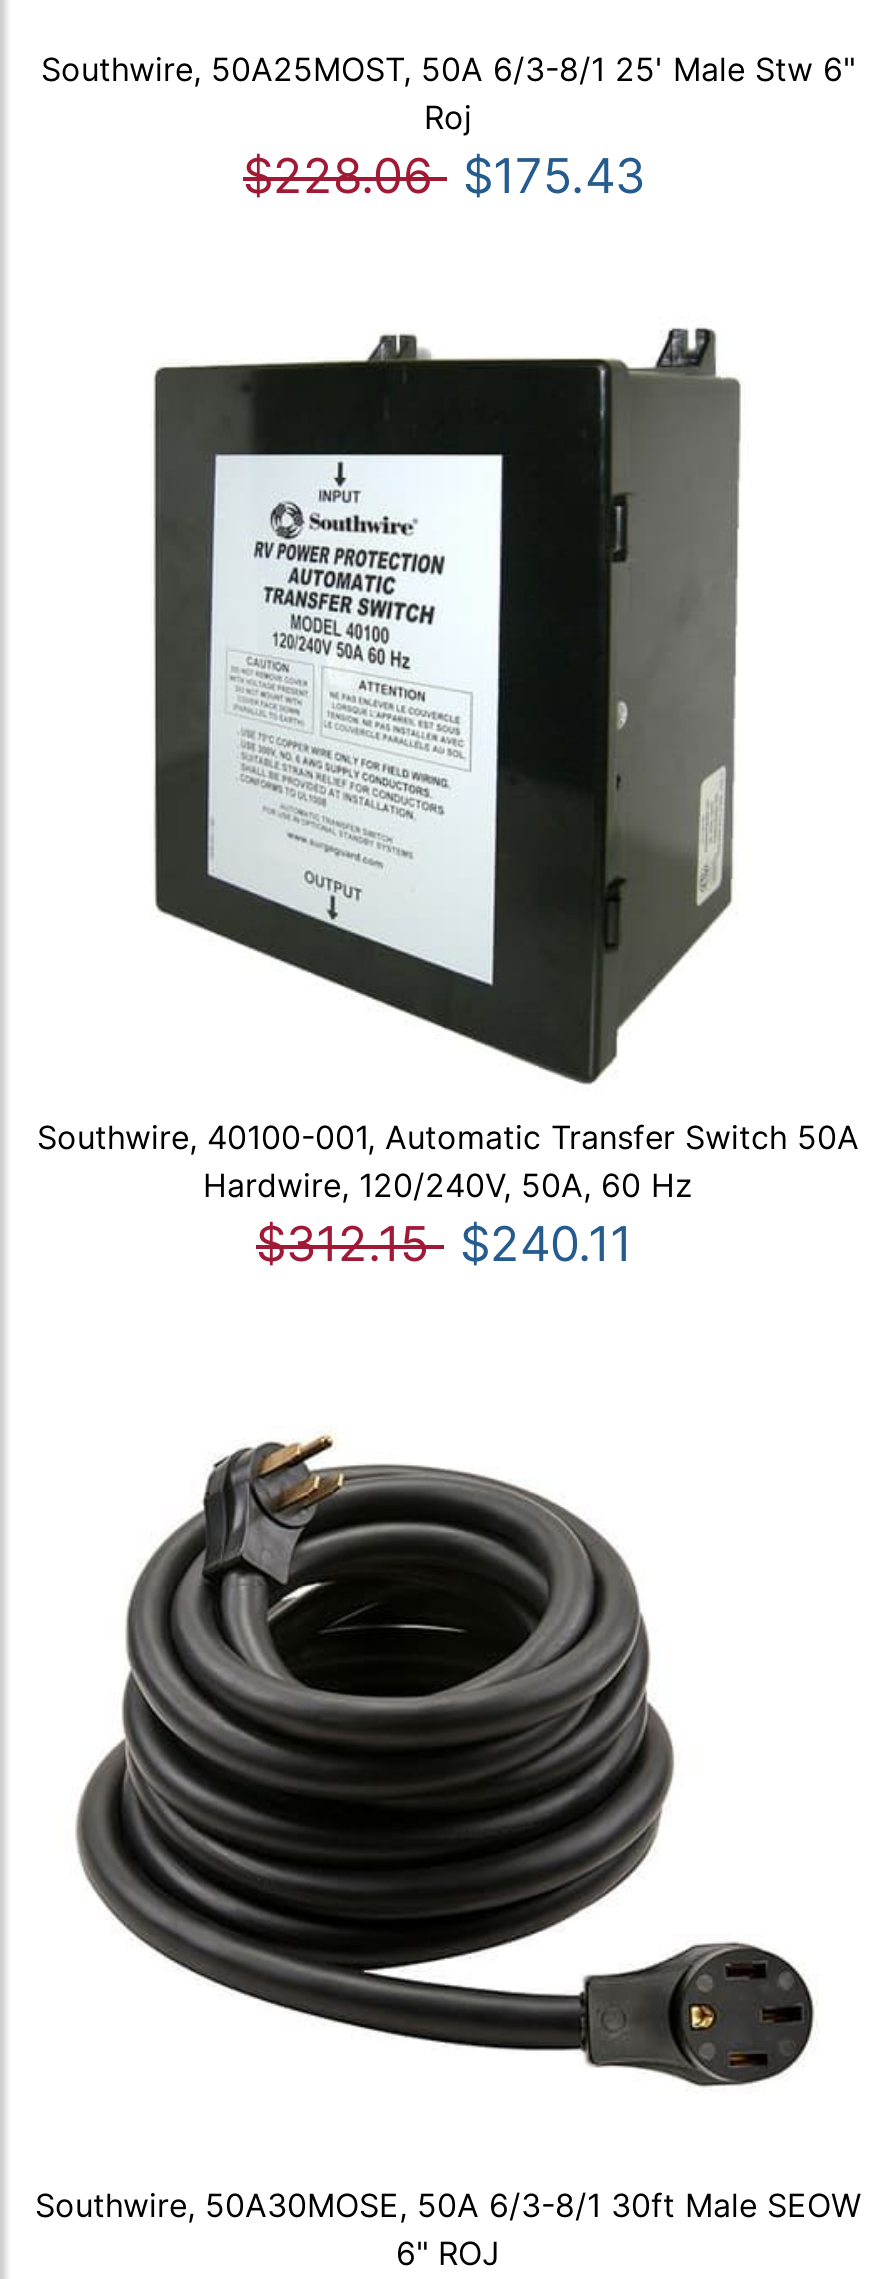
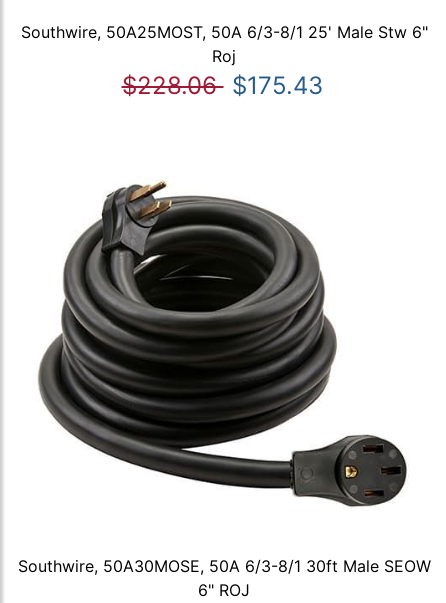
[37,327,859,1273] [image] | Southwire, 40100-001, Automatic Transfer Switch 50A | Hardwire, 120/240V, 50A, 60 Hz | $312.15 $240.11 -> none

